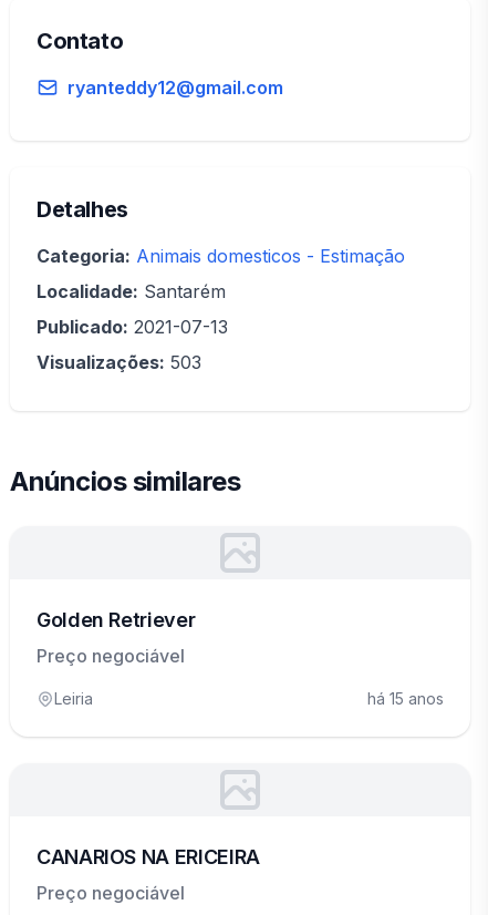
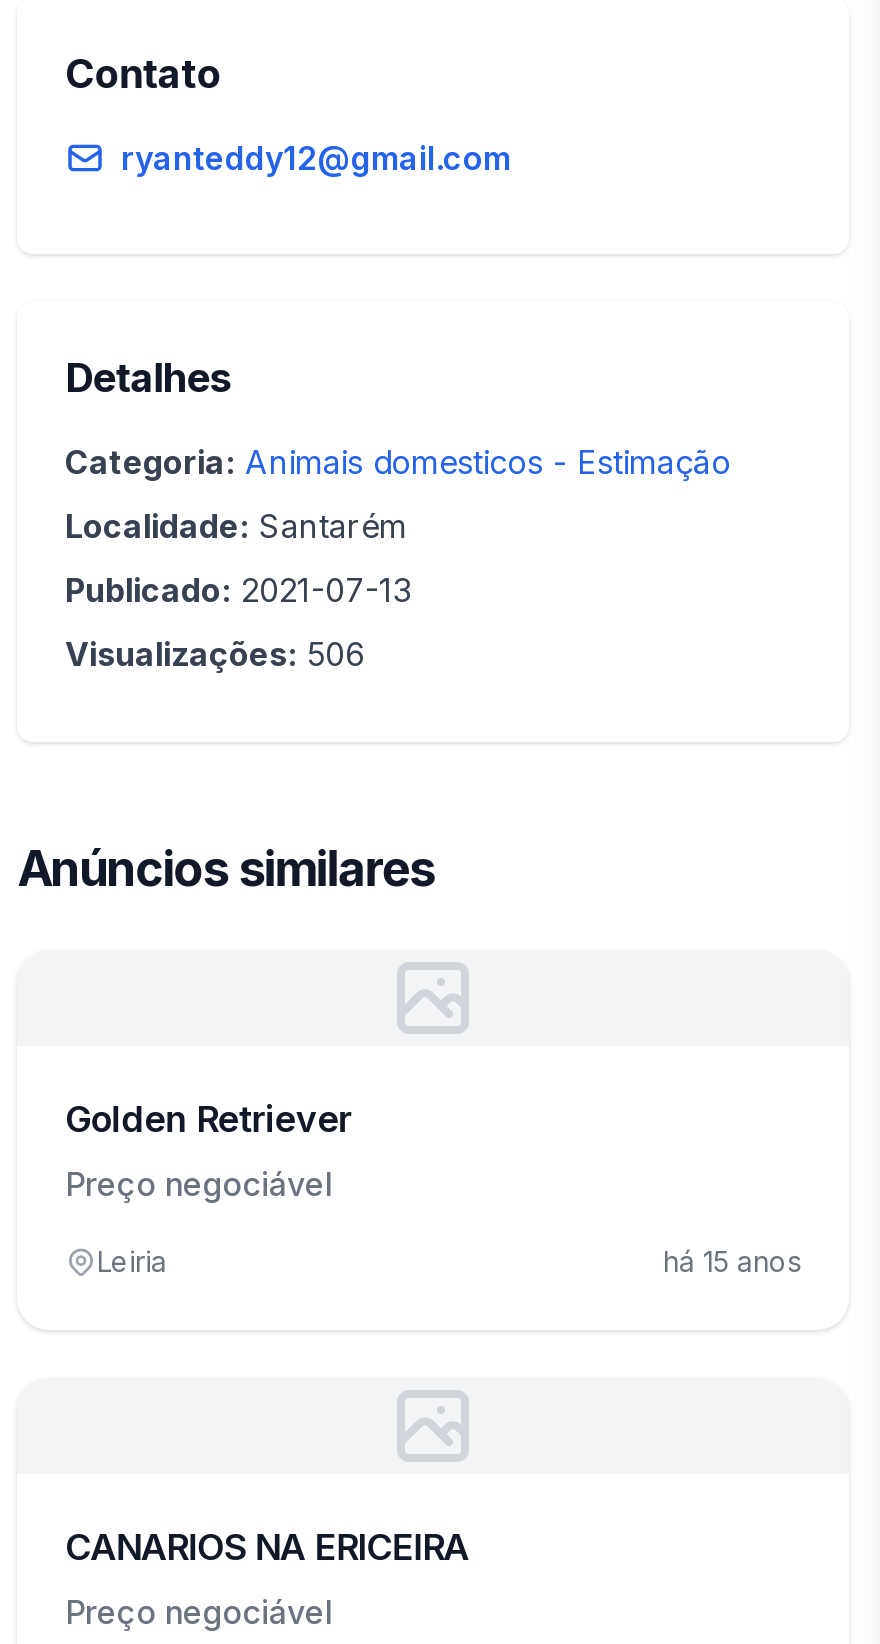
[37,351,201,374] Visualizações: 503 -> [65,634,365,674] Visualizações: 506

